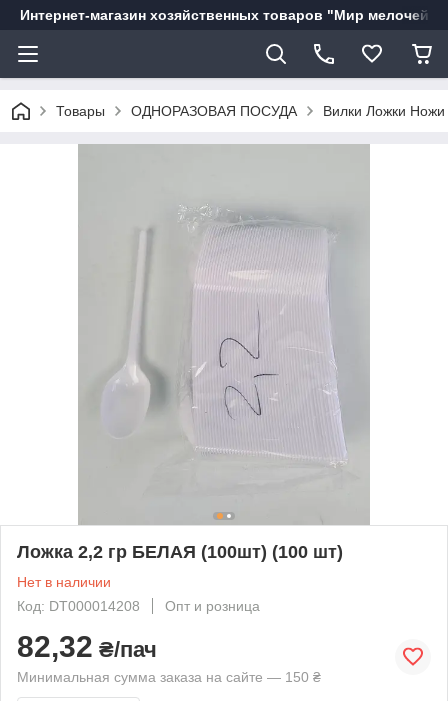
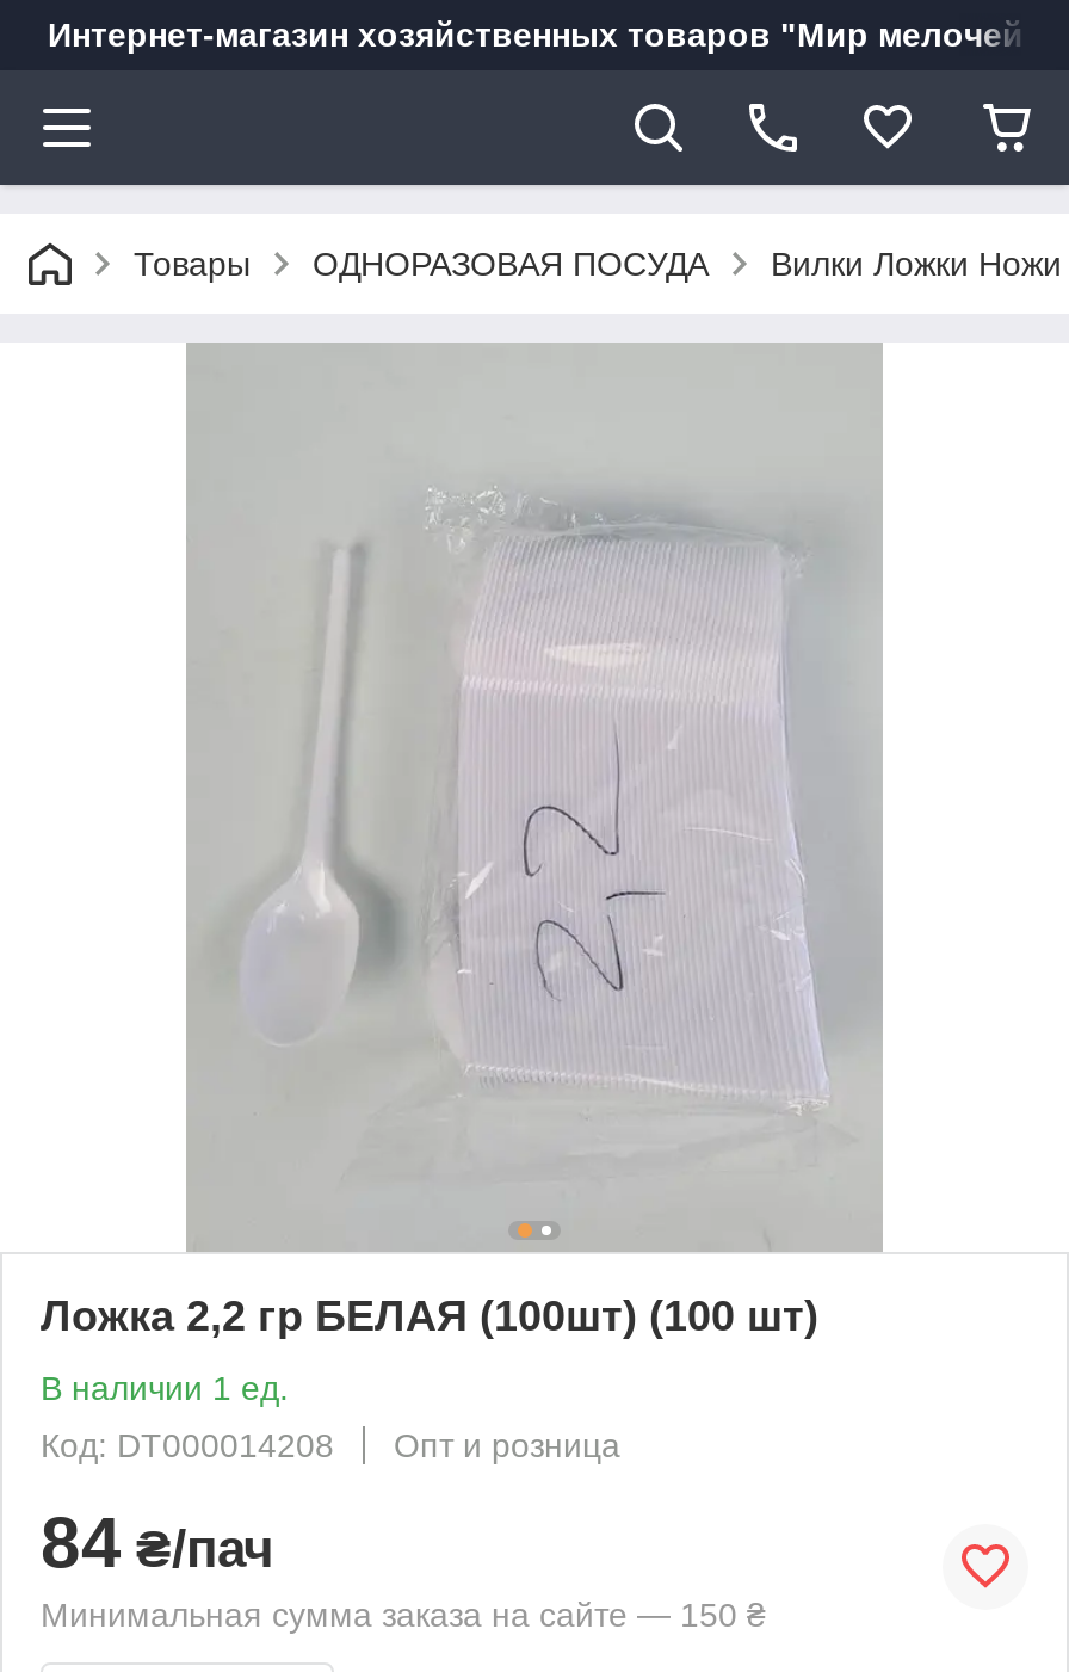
[17,574,111,590] Нет в наличии -> [41,1368,289,1407] В наличии 1 ед.
[17,630,157,663] 82,32 ₴/пач -> [41,1502,274,1581] 84 ₴/пач

